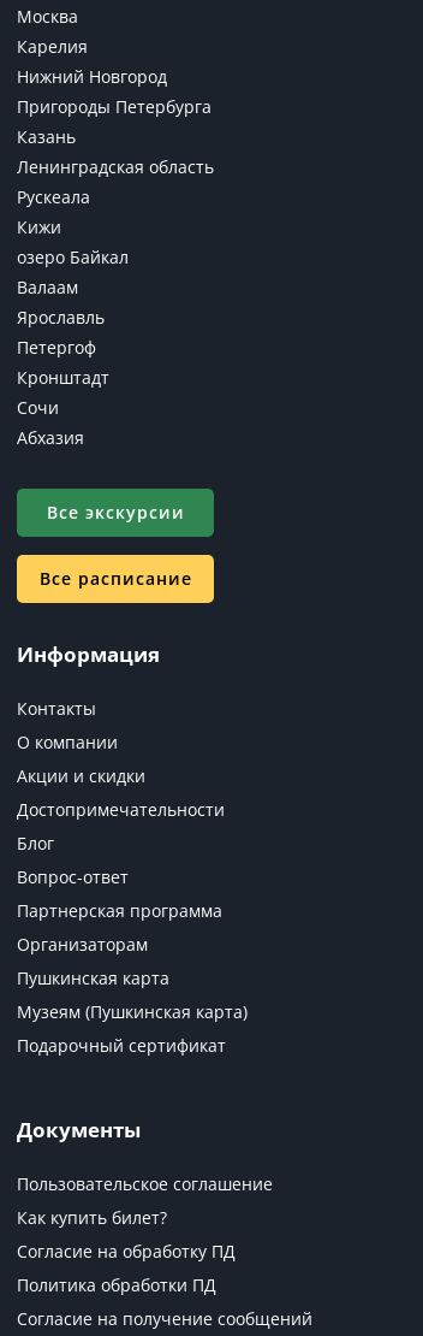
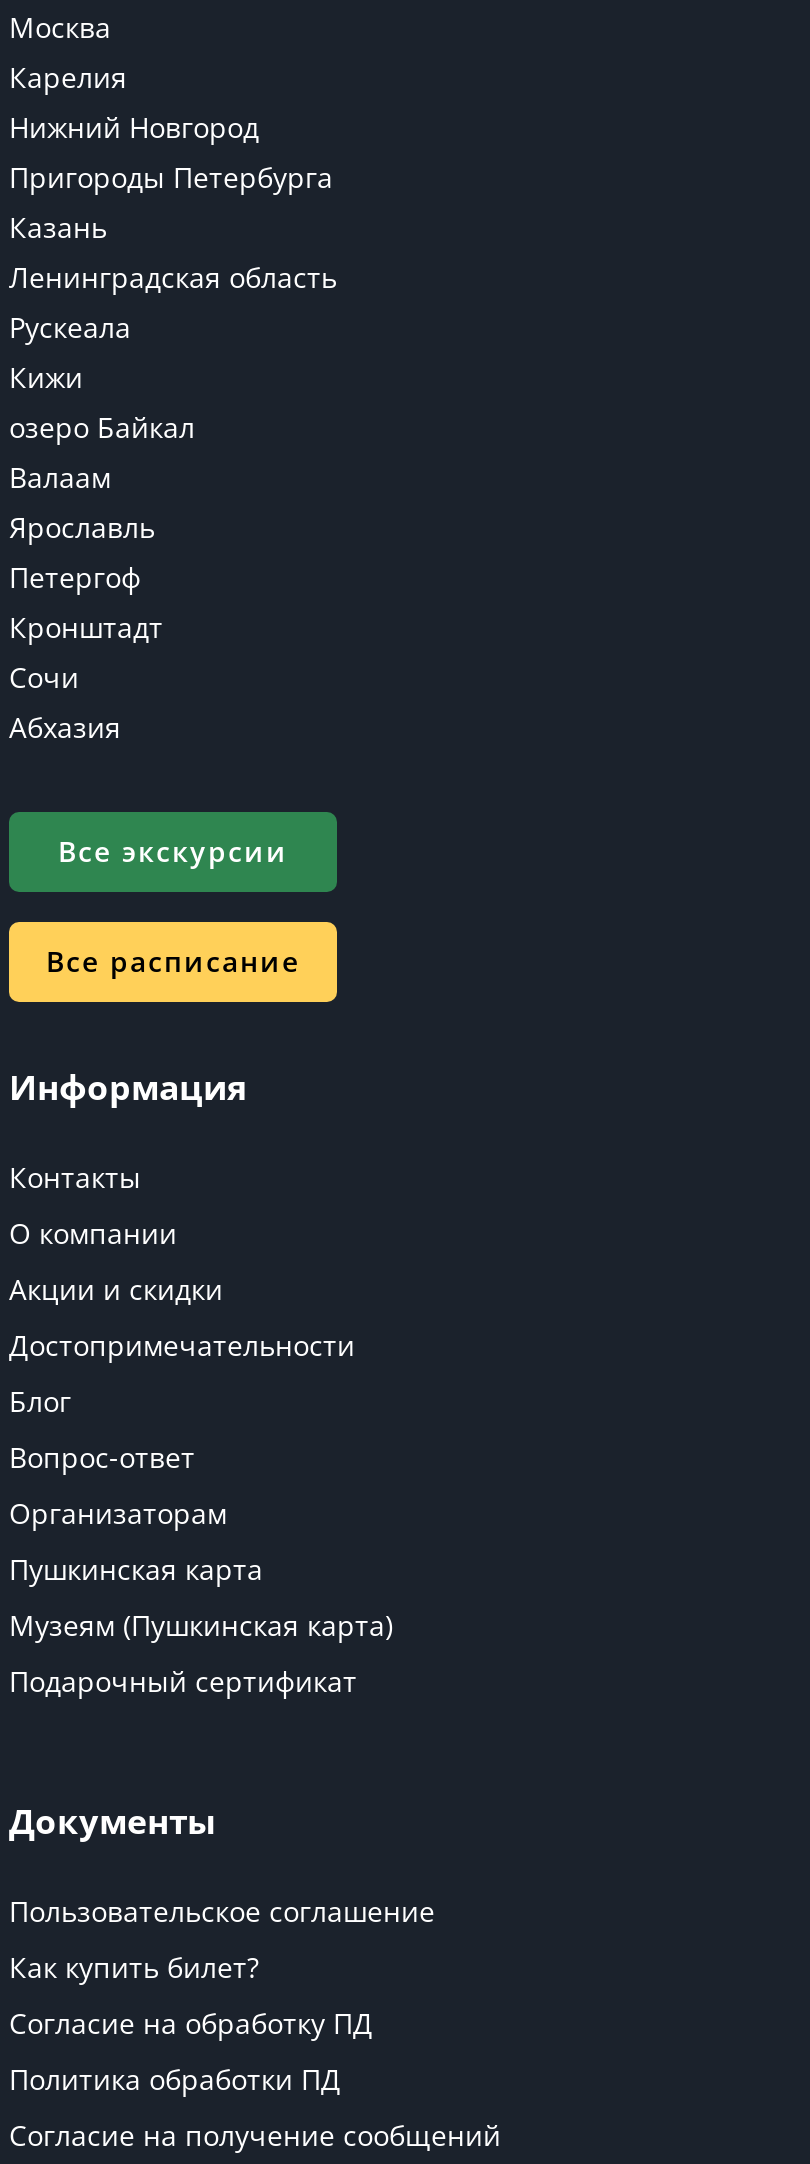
[17,900,222,922] Партнерская программа -> none

